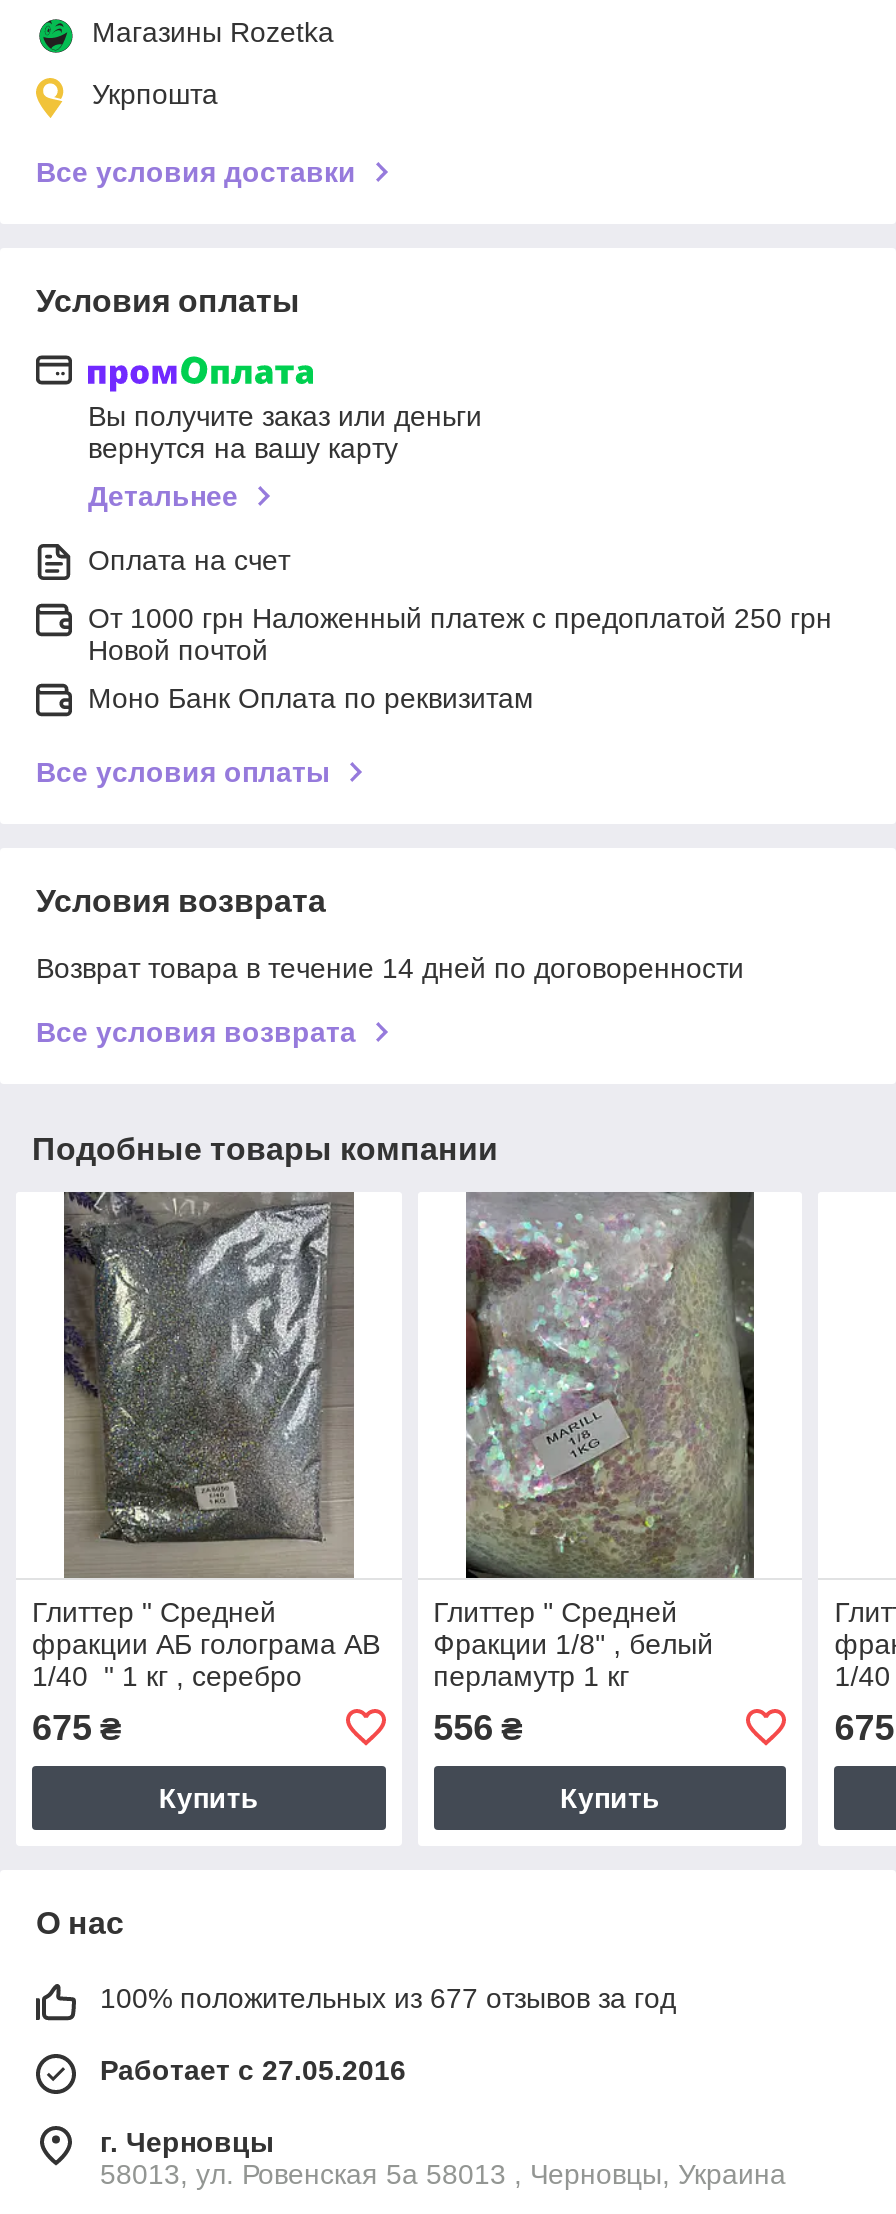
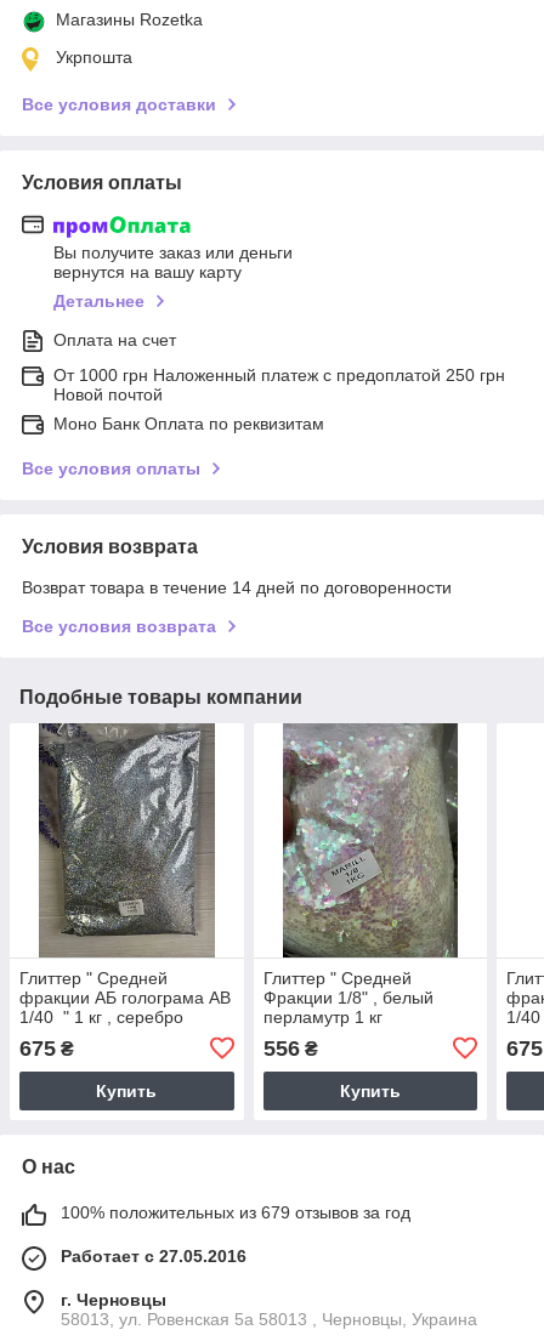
[100,1982,676,2014] 100% положительных из 677 отзывов за год -> [61,1202,410,1222] 100% положительных из 679 отзывов за год

